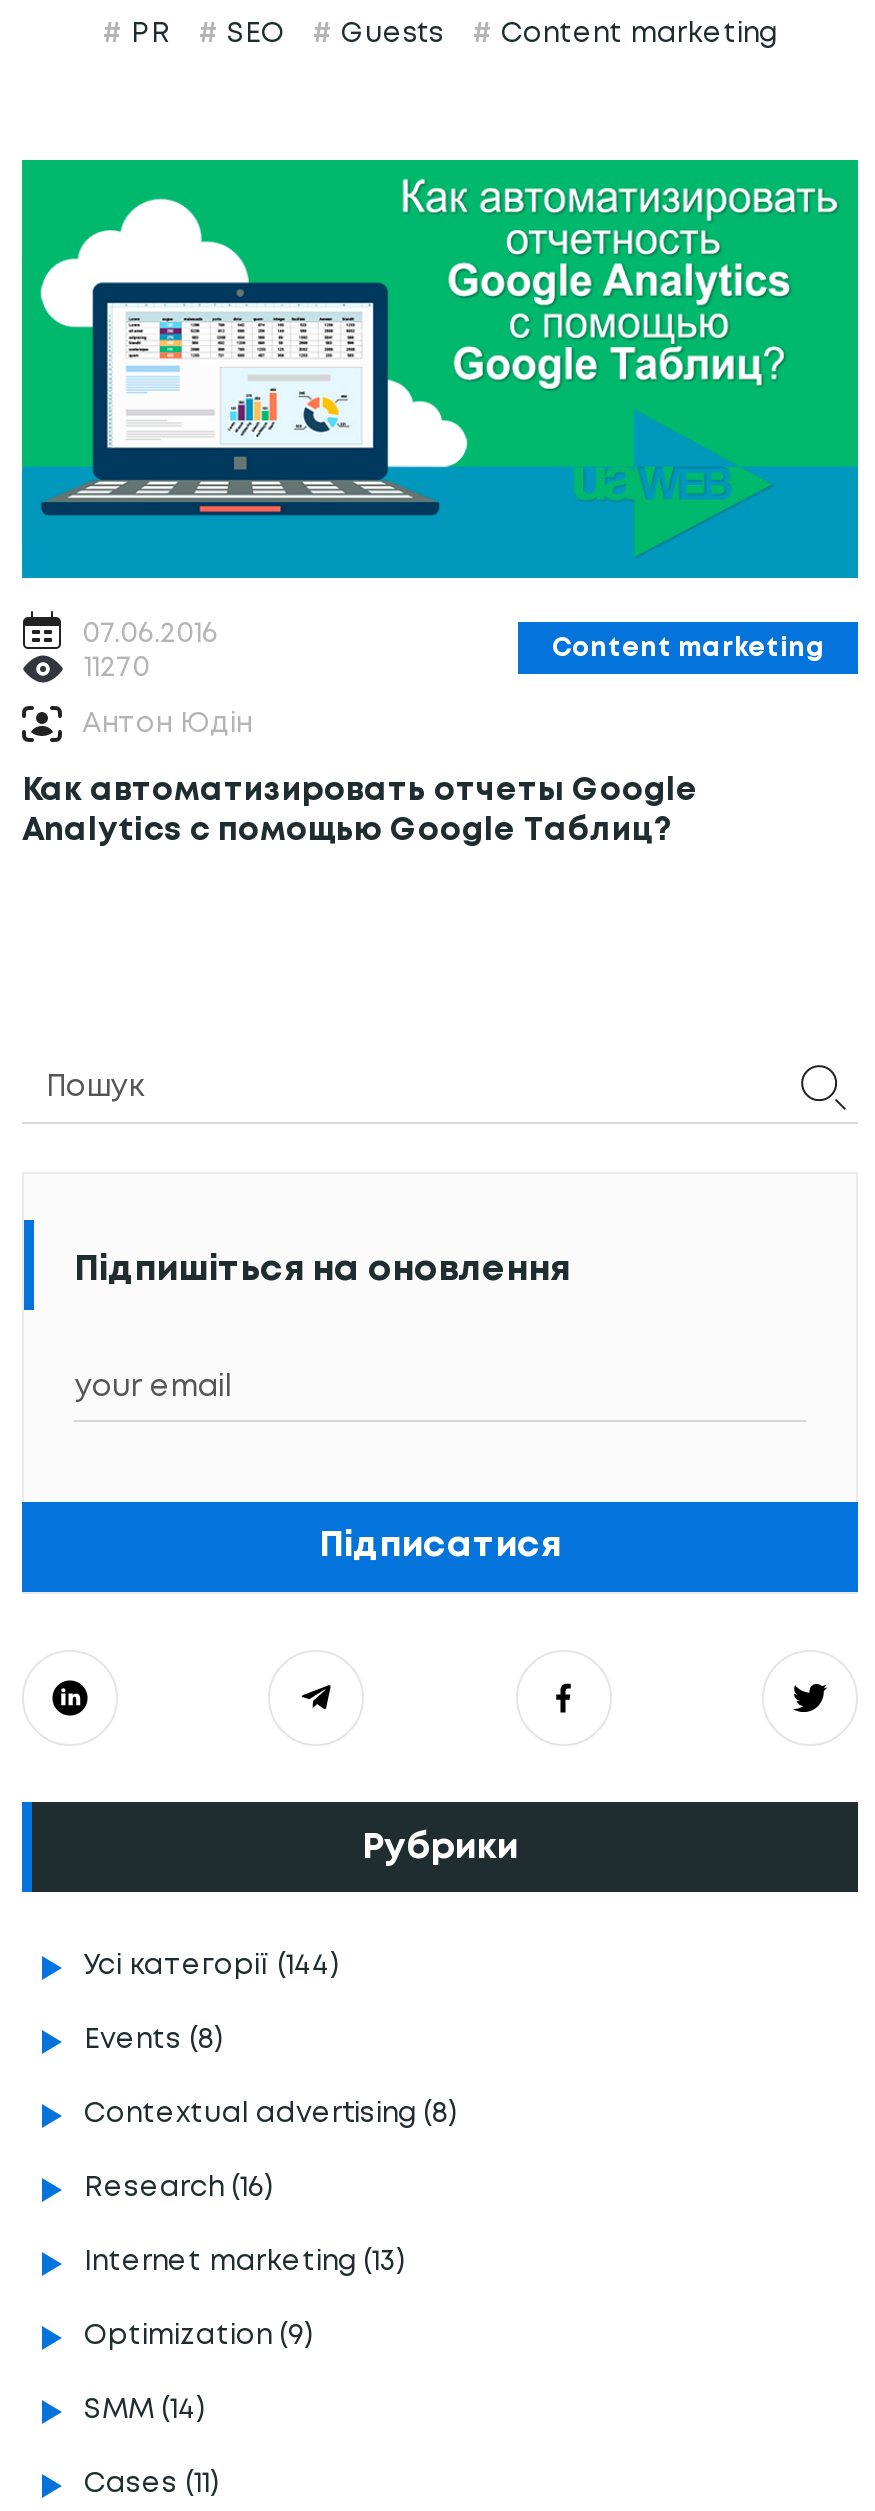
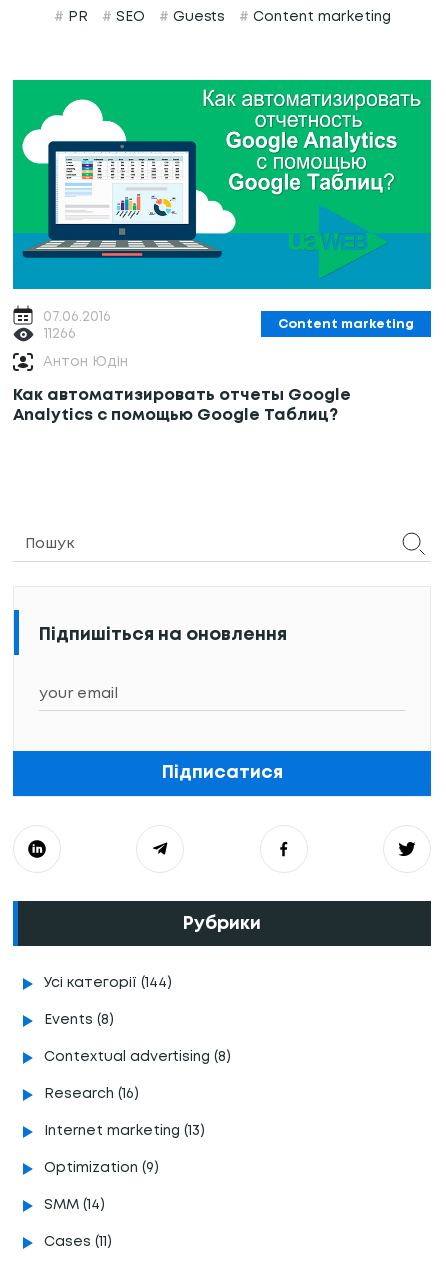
[84,656,150,680] 11270 -> [44,328,76,340] 11266

